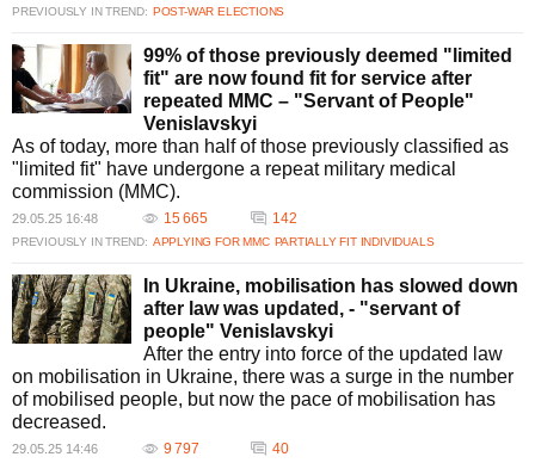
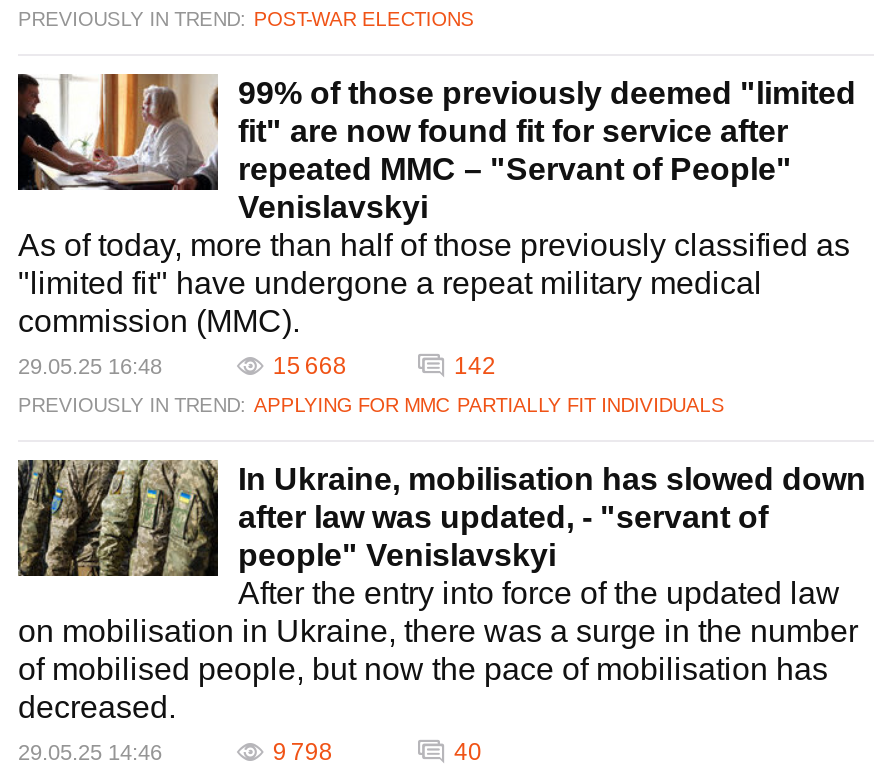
[164,210,208,226] 15 665 -> [273,352,347,380] 15 668
[164,440,200,457] 9 797 -> [273,738,333,766] 9 798

